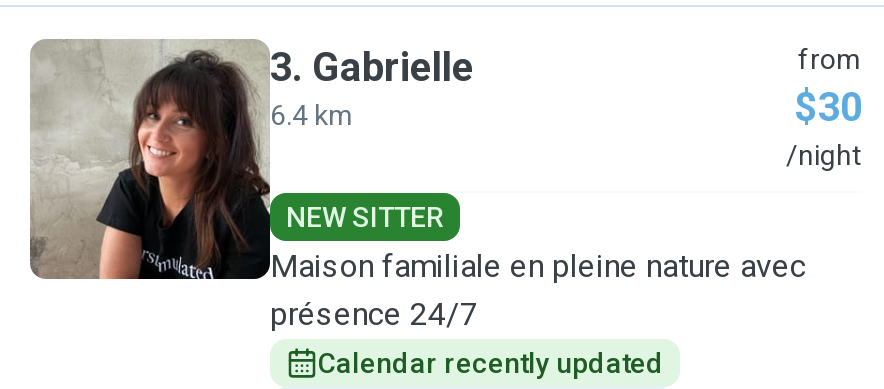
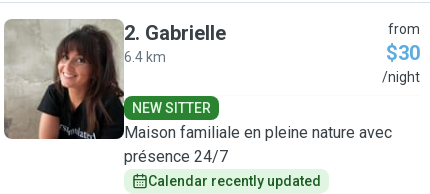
[270,43,474,91] 3. Gabrielle -> [124,21,226,45] 2. Gabrielle

